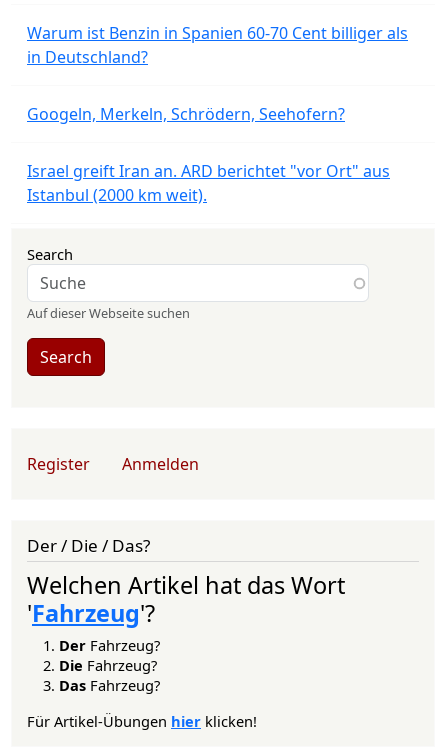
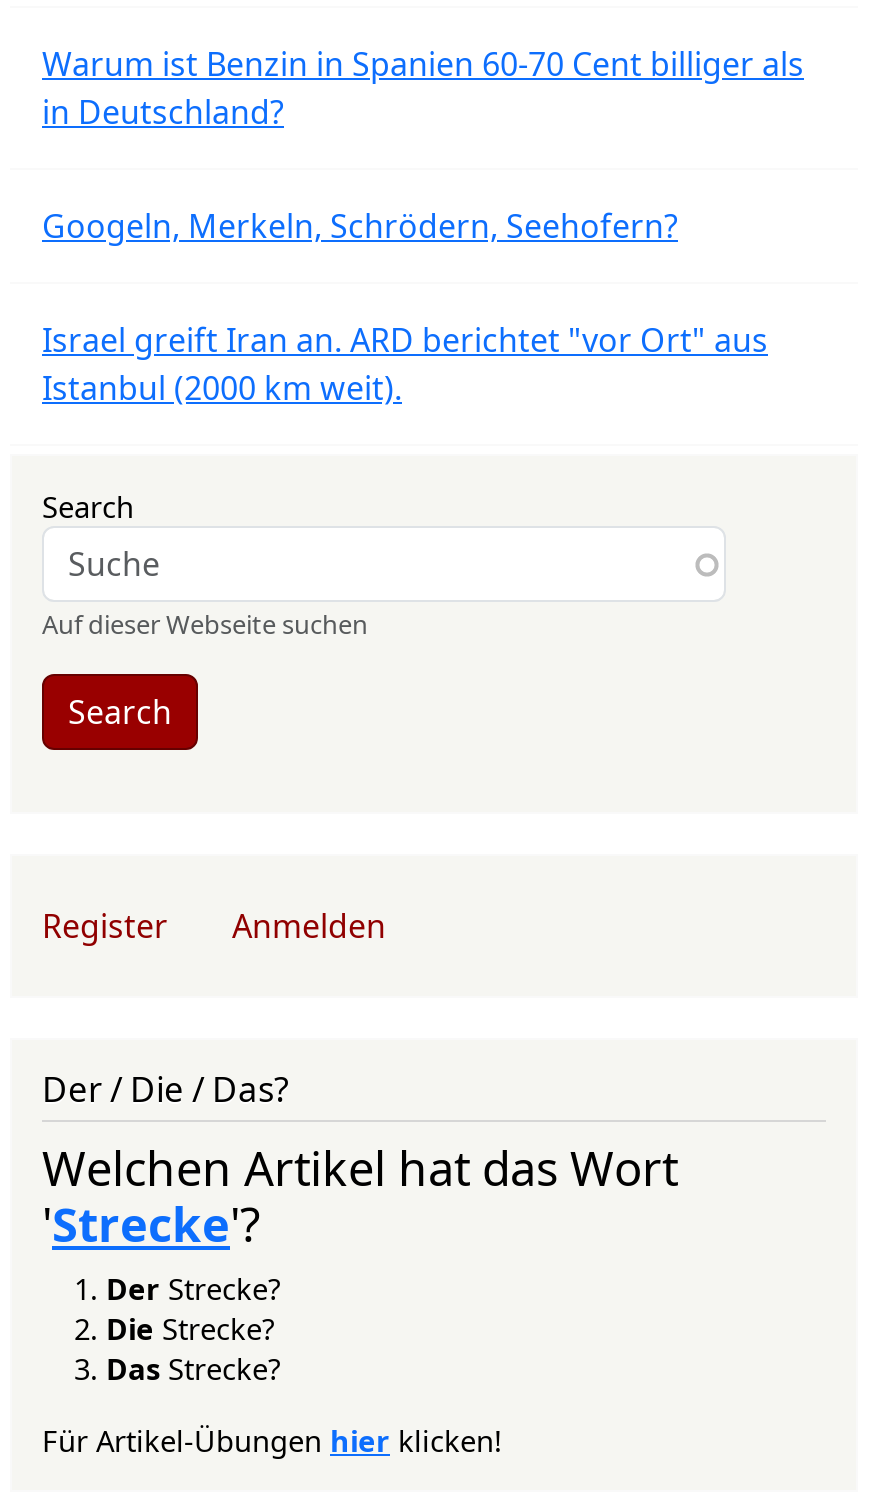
[27,597,160,695] 'Fahrzeug'? | Der Fahrzeug? | Die Fahrzeug? | Das Fahrzeug? -> [42,1191,280,1387] 'Strecke'? | Der Strecke? | Die Strecke? | Das Strecke?

